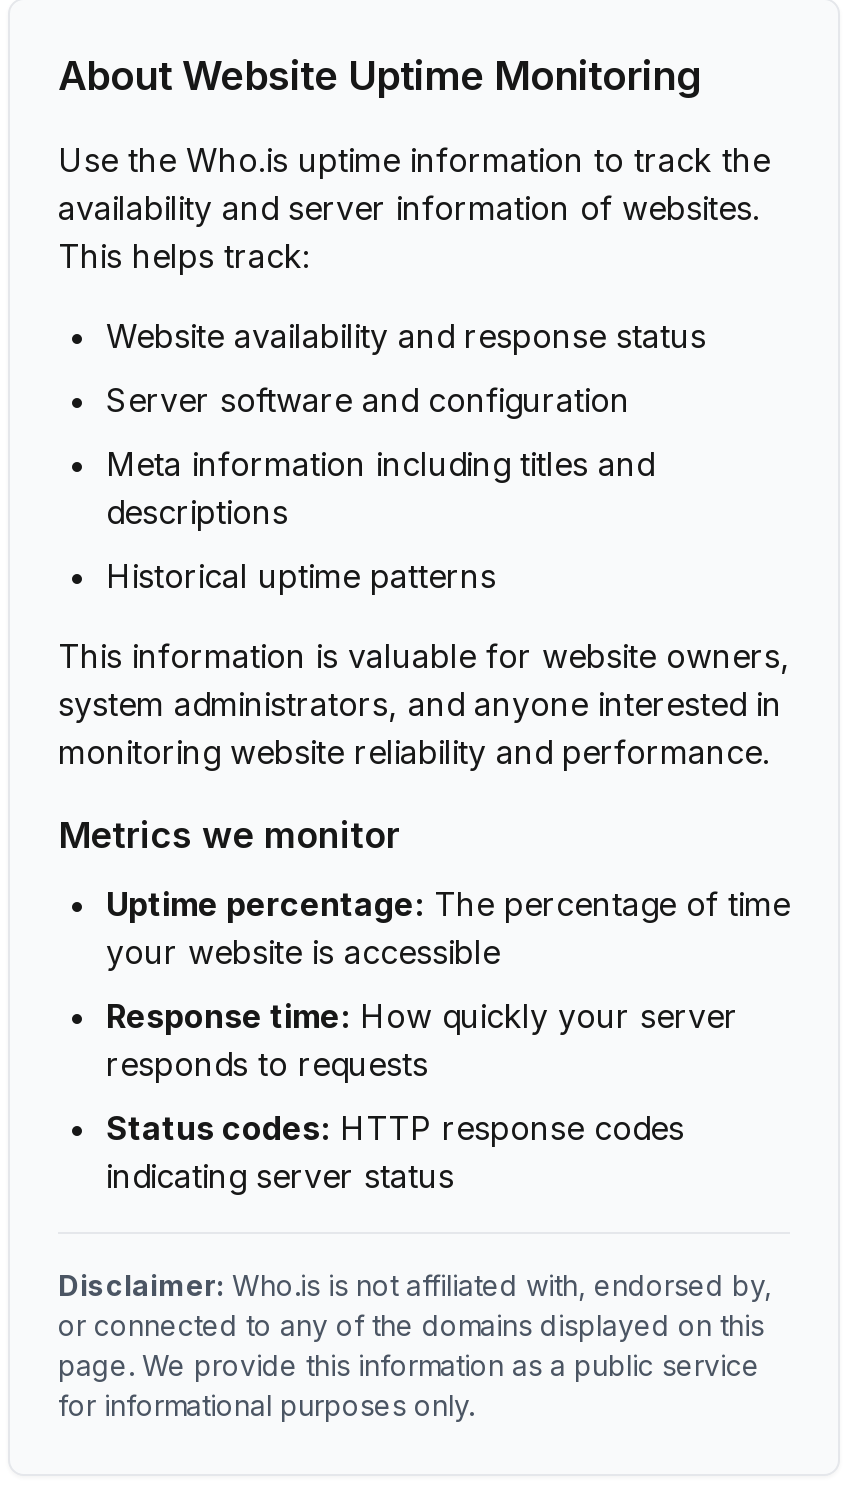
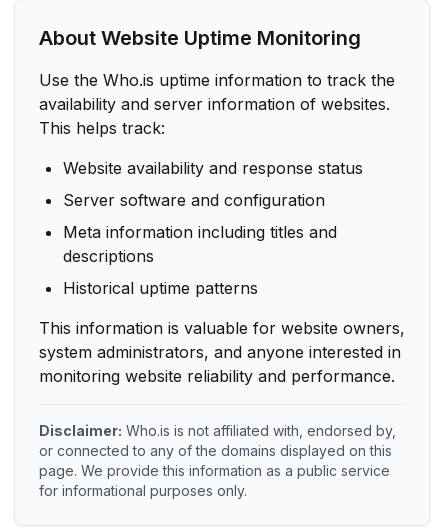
[58,814,790,1196] Metrics we monitor | Uptime percentage: The percentage of time | your website is accessible | Response time: How quickly your server | responds to requests | Status codes: HTTP response codes | indicating server status -> none

